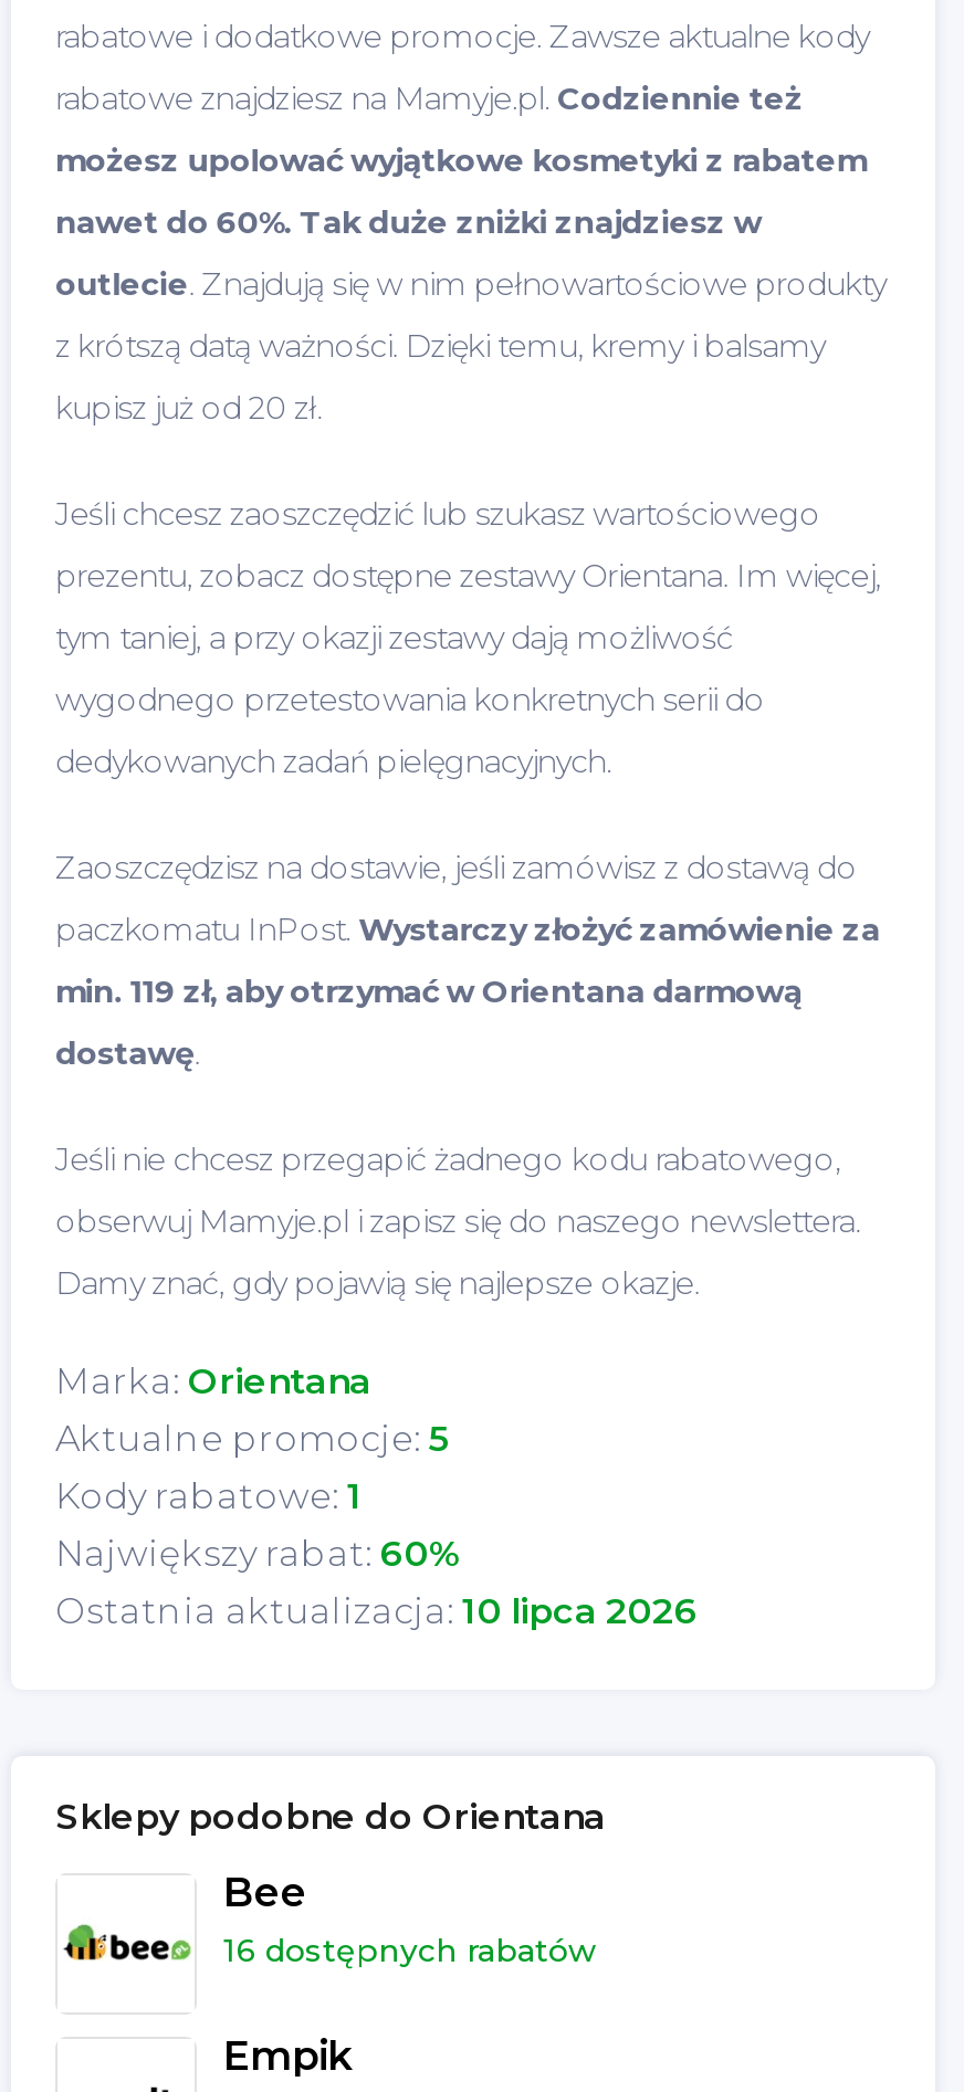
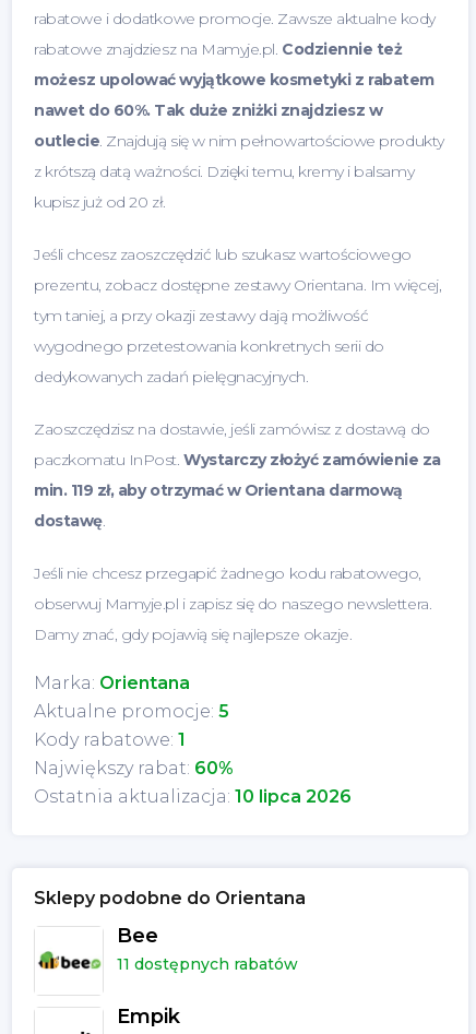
[223,1931,597,1970] 16 dostępnych rabatów -> [117,954,298,974] 11 dostępnych rabatów

